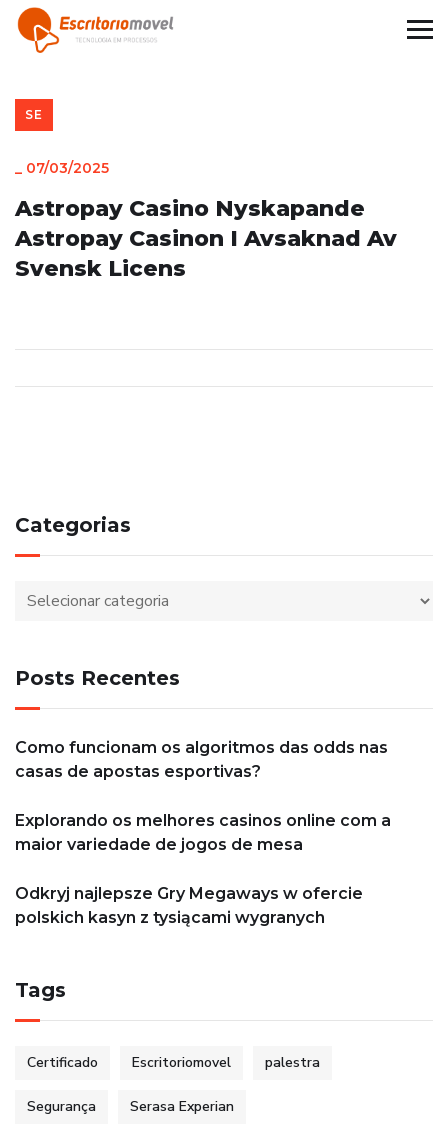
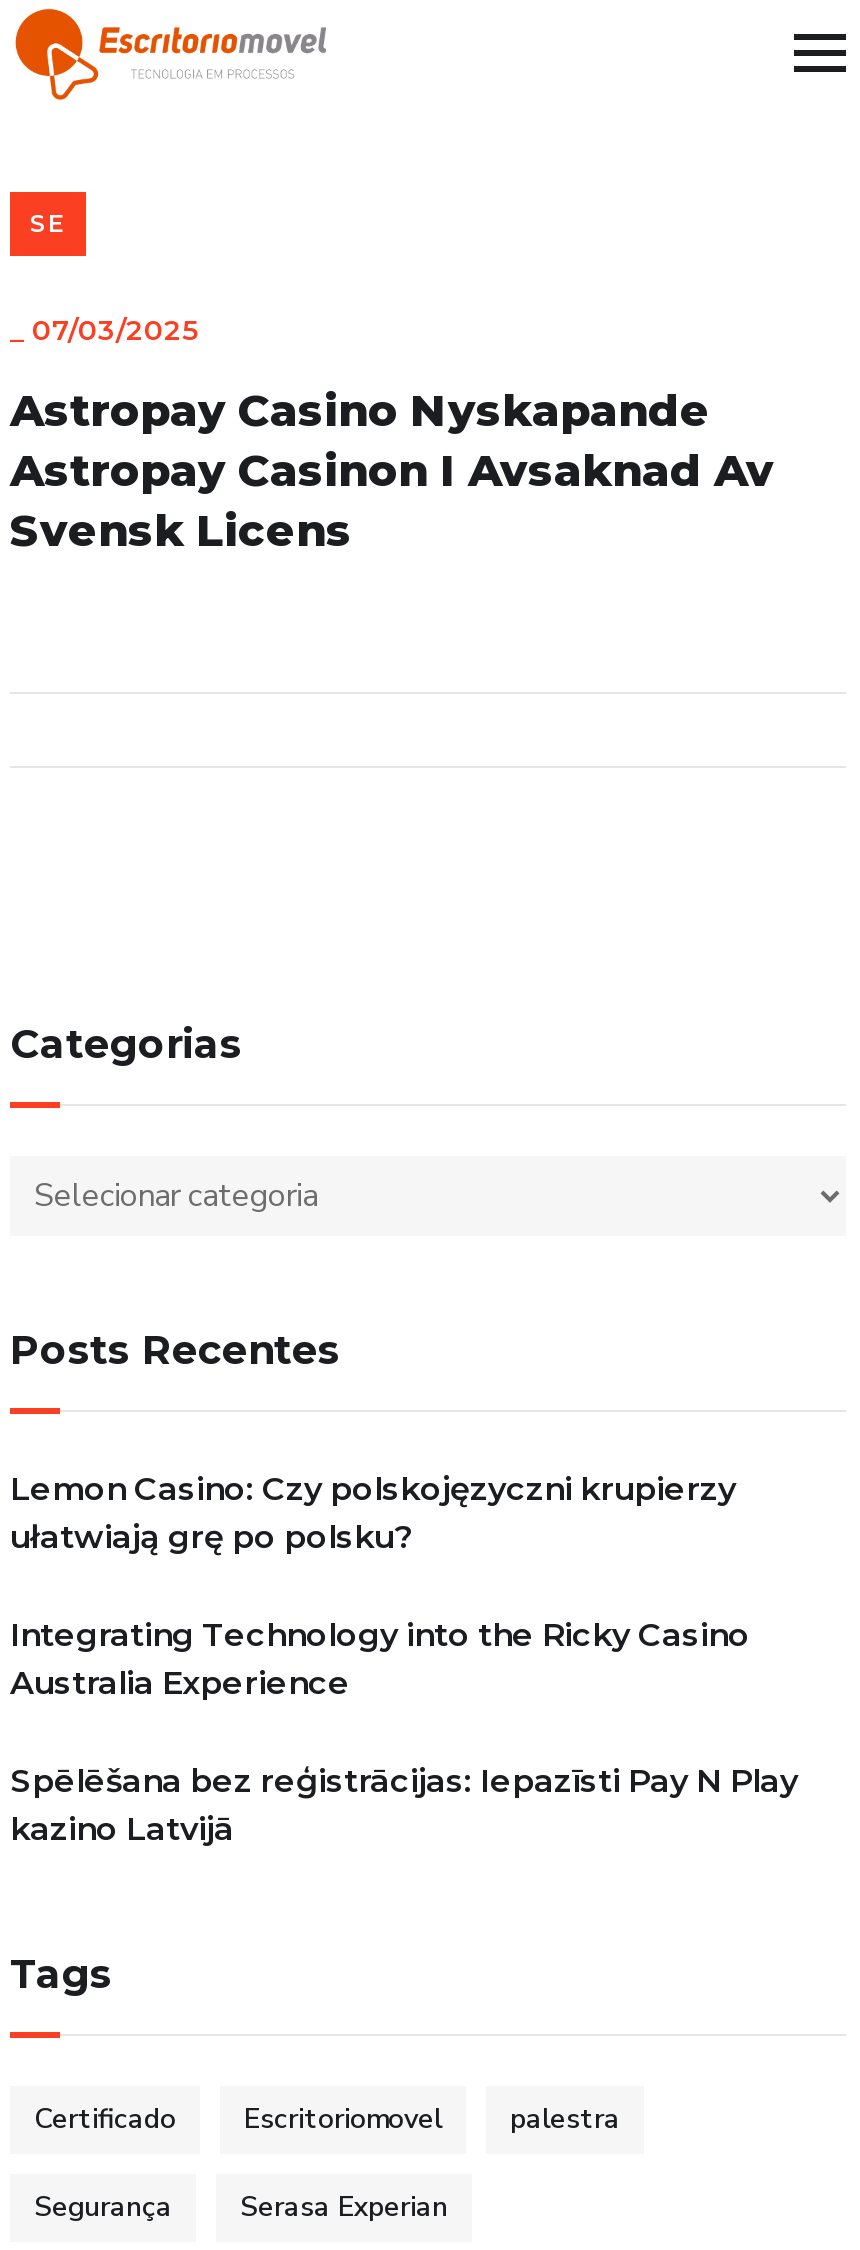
[15,738,388,781] Como funcionam os algoritmos das odds nas | casas de apostas esportivas? -> [10,1470,736,1556] Lemon Casino: Czy polskojęzyczni krupierzy | ułatwiają grę po polsku?
[15,811,391,854] Explorando os melhores casinos online com a | maior variedade de jogos de mesa -> [10,1616,750,1702] Integrating Technology into the Ricky Casino | Australia Experience
[15,884,363,927] Odkryj najlepsze Gry Megaways w ofercie | polskich kasyn z tysiącami wygranych -> [10,1762,798,1848] Spēlēšana bez reģistrācijas: Iepazīsti Pay N Play | kazino Latvijā

